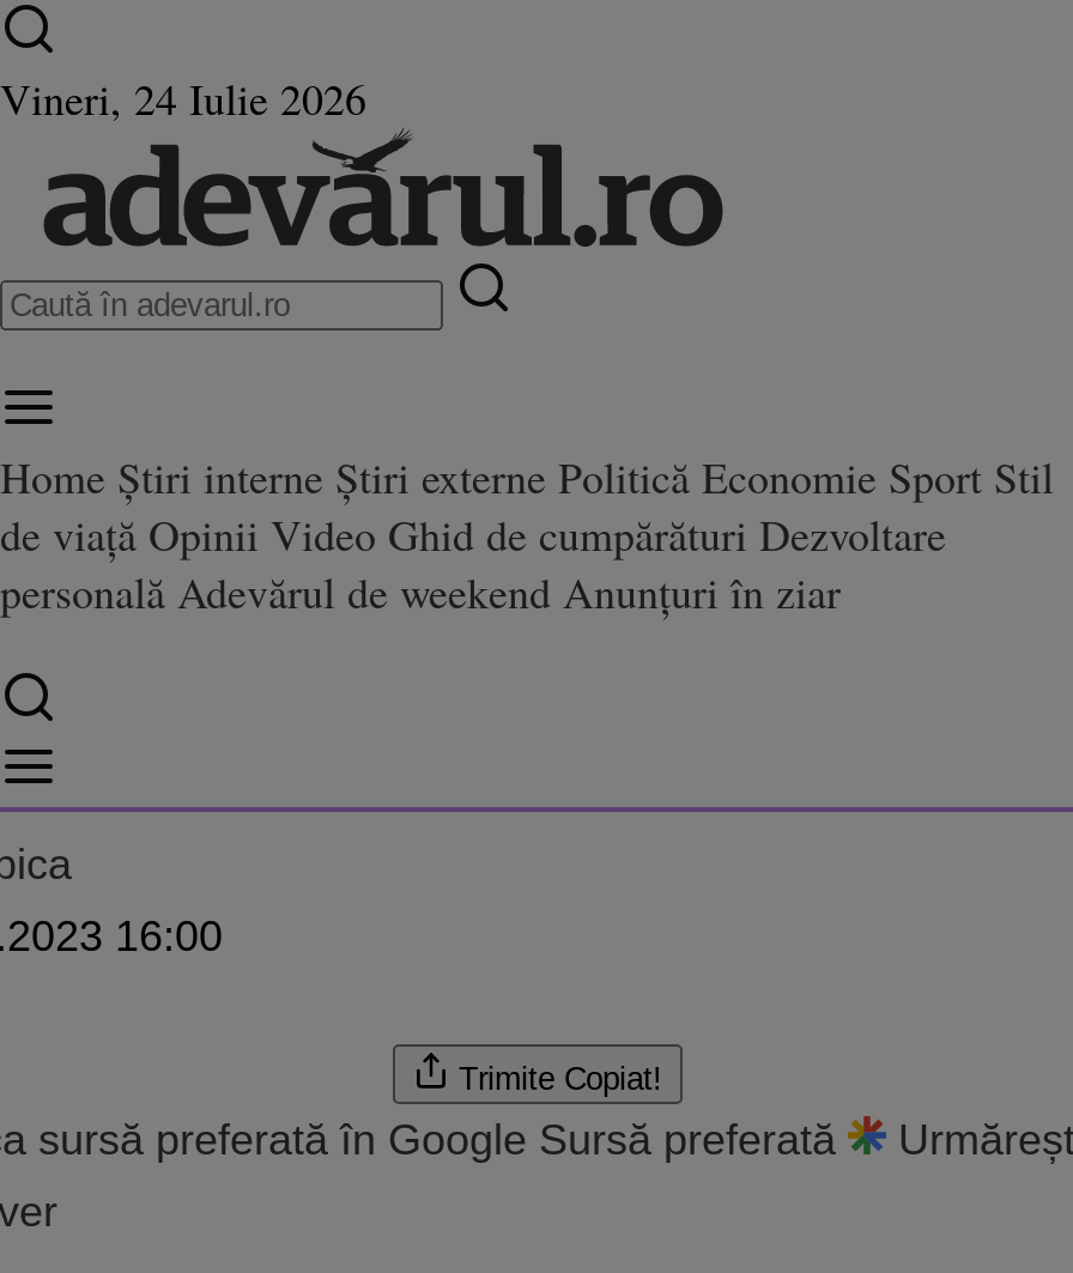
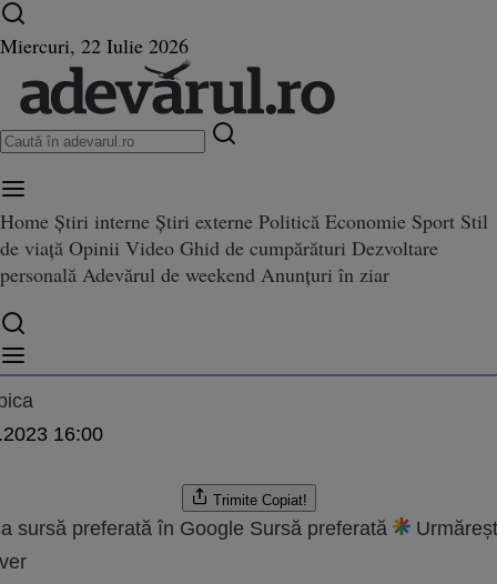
[0,69,366,127] Vineri, 24 Iulie 2026 -> [0,32,189,59] Miercuri, 22 Iulie 2026

